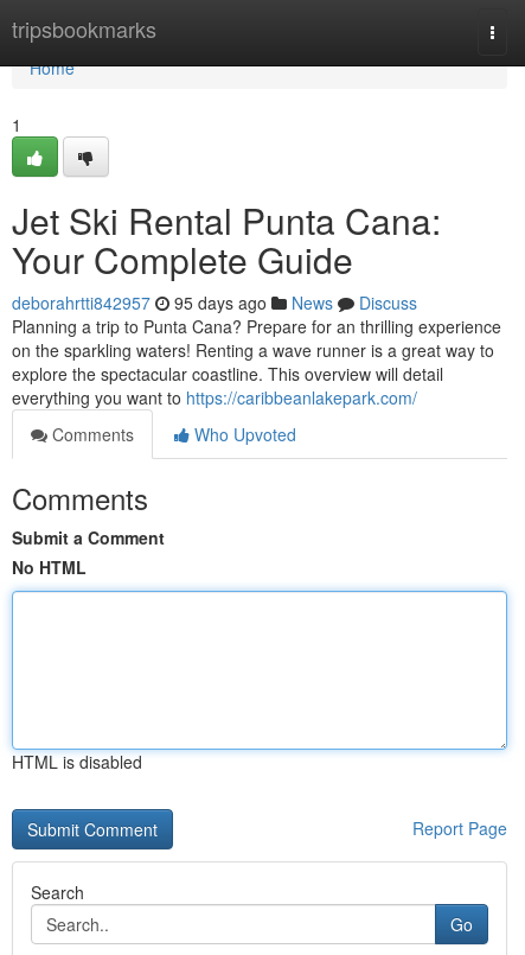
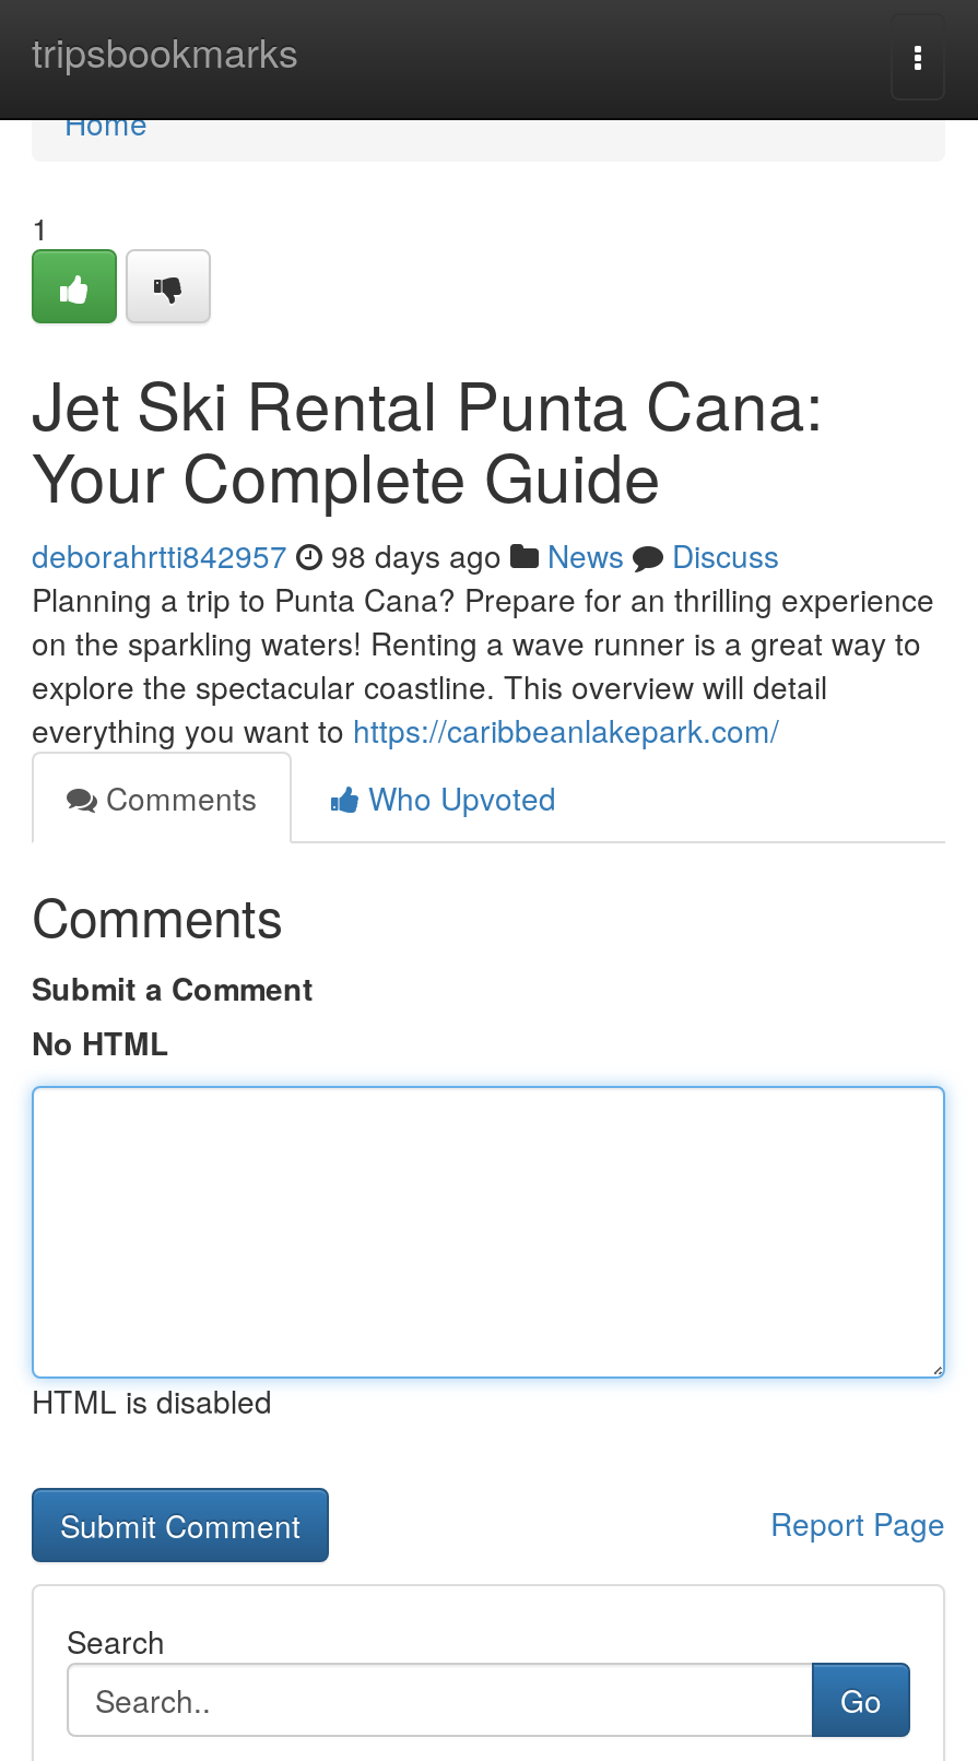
[12,291,417,314] deborahrtti842957 95 days ago News Discuss -> [32,533,779,577] deborahrtti842957 98 days ago News Discuss

